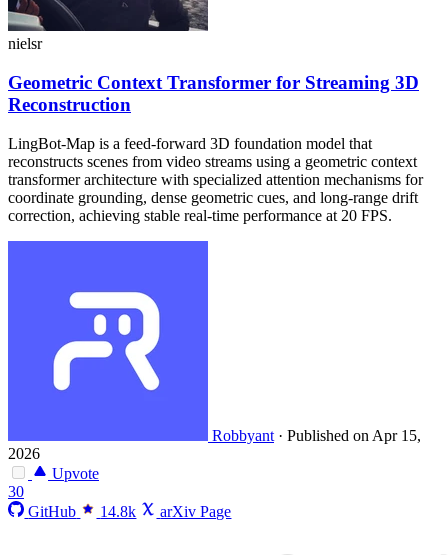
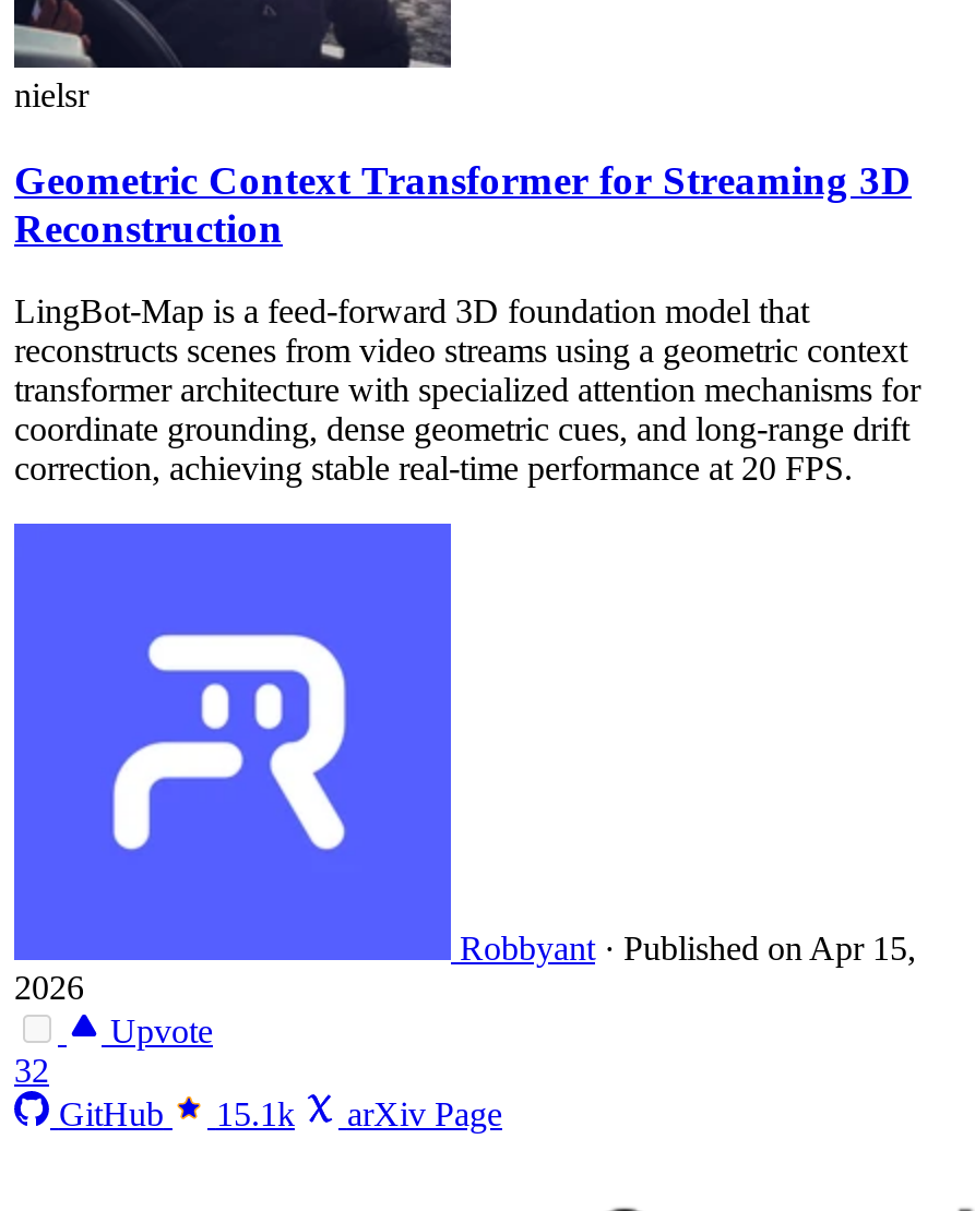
[8,482,24,499] 30 -> [14,1053,49,1090] 32
[28,502,231,519] GitHub 14.8k arXiv Page -> [59,1096,502,1134] GitHub 15.1k arXiv Page

